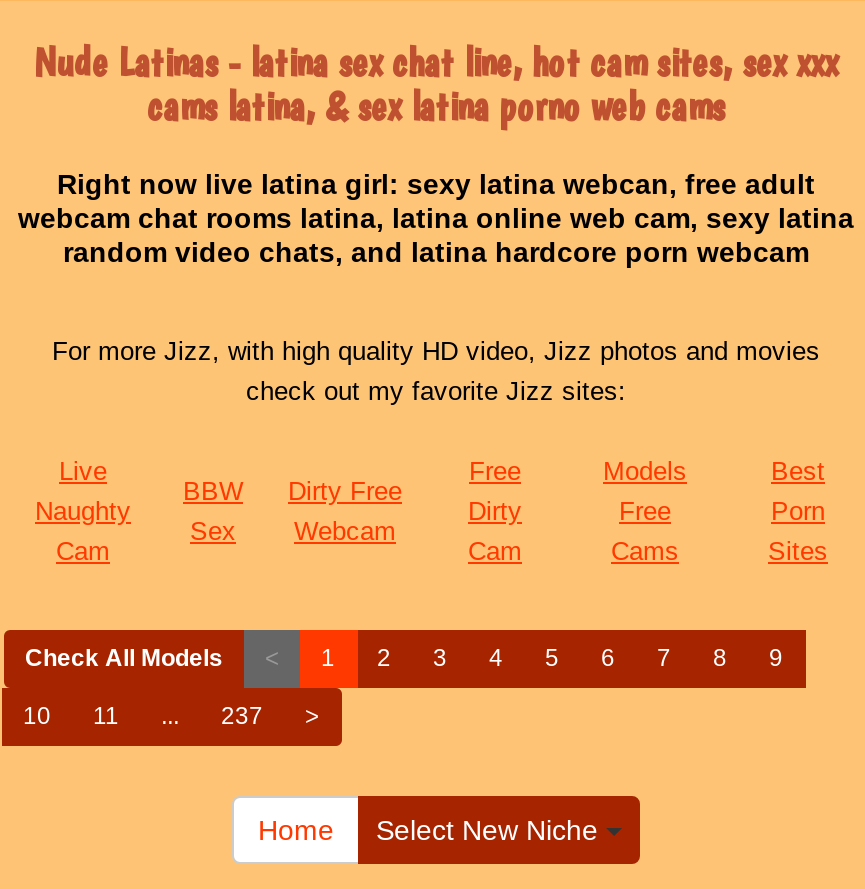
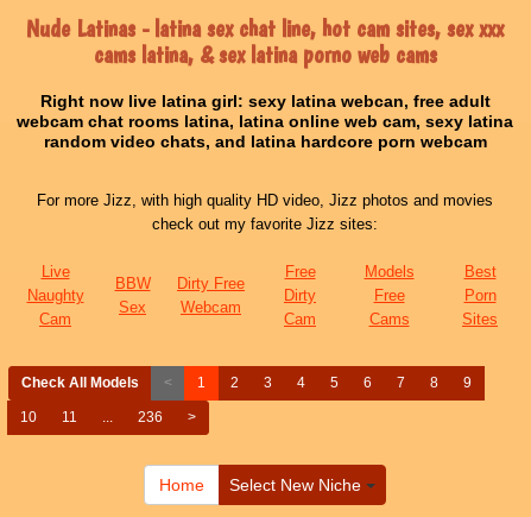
[221,702,263,730] 237 -> [137,409,162,425] 236

